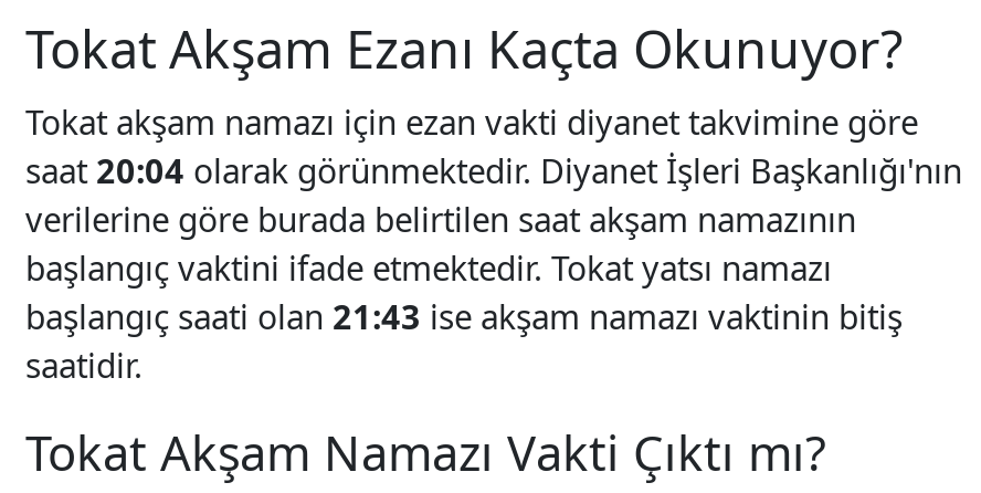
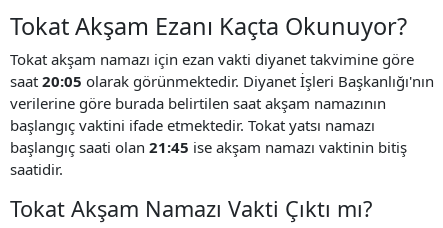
[25,147,962,191] saat 20:04 olarak görünmektedir. Diyanet İşleri Başkanlığı'nın -> [10,70,434,90] saat 20:05 olarak görünmektedir. Diyanet İşleri Başkanlığı'nın
[25,293,903,337] başlangıç saati olan 21:43 ise akşam namazı vaktinin bitiş -> [10,136,407,156] başlangıç saati olan 21:45 ise akşam namazı vaktinin bitiş

